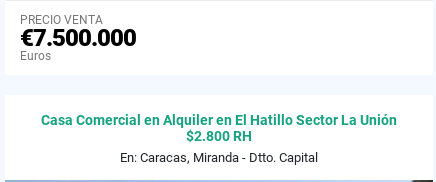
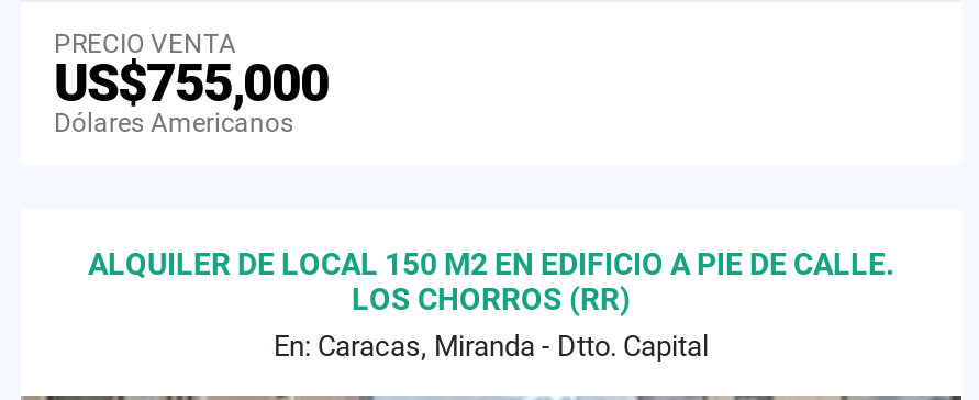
[20,24,136,63] €7.500.000 | Euros -> [54,53,329,139] US$755,000 | Dólares Americanos
[41,112,397,144] Casa Comercial en Alquiler en El Hatillo Sector La Unión | $2.800 RH -> [88,247,894,317] ALQUILER DE LOCAL 150 M2 EN EDIFICIO A PIE DE CALLE. | LOS CHORROS (RR)

